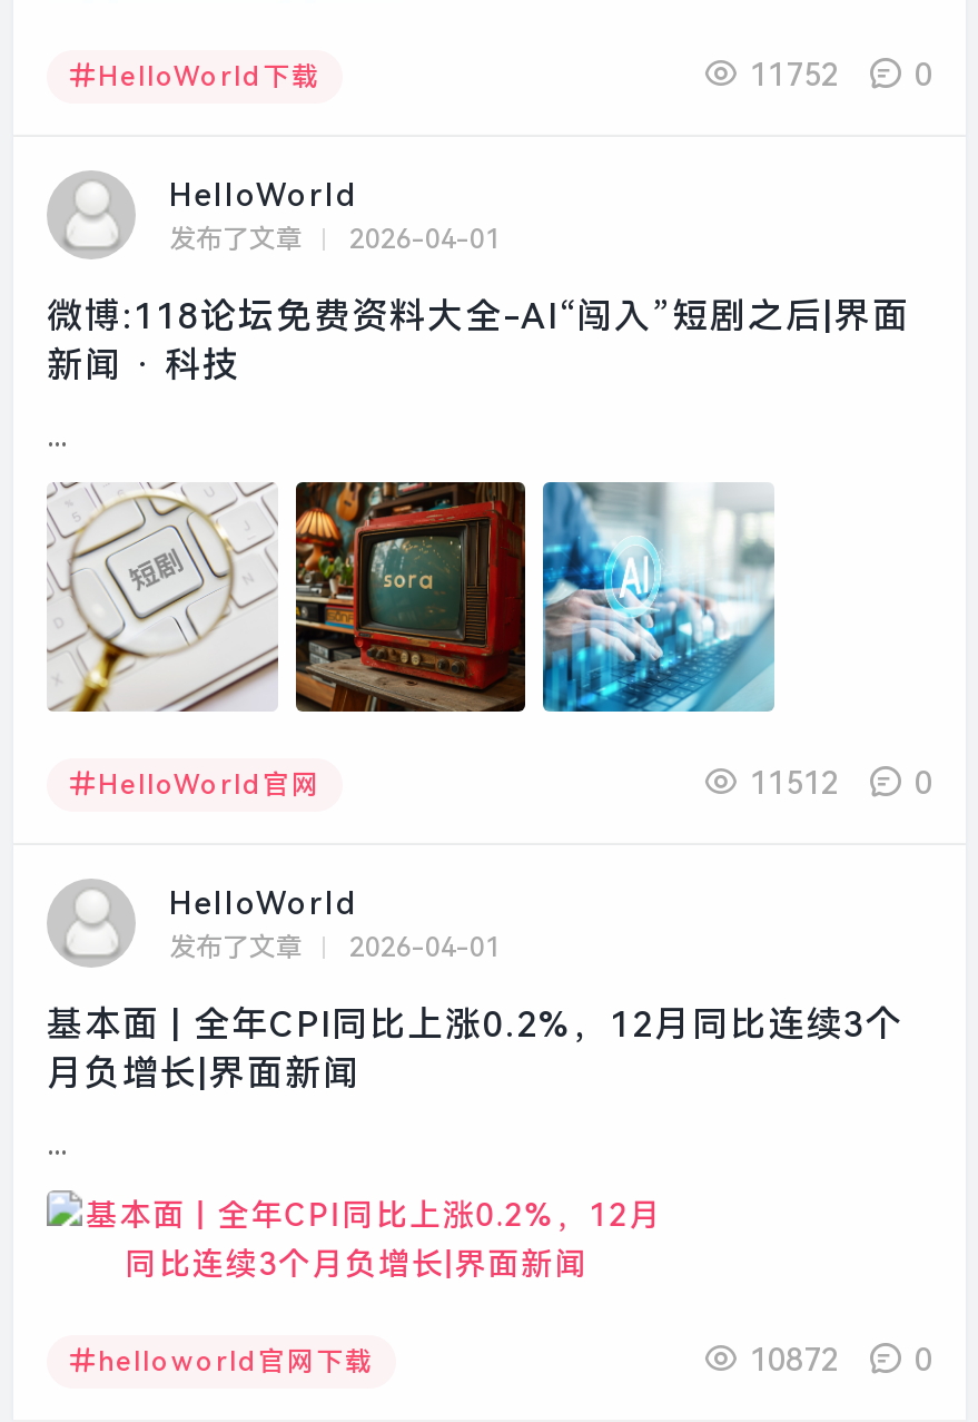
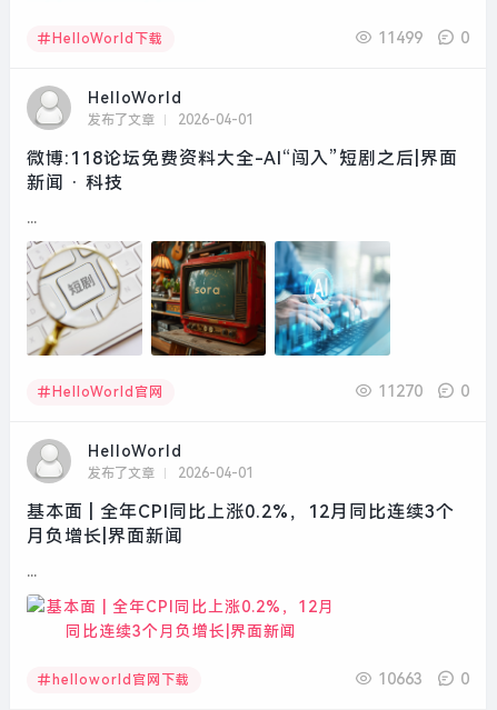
[750,56,839,92] 11752 -> [378,29,423,46] 11499
[750,766,839,801] 11512 -> [378,383,423,400] 11270
[750,1342,839,1378] 10872 -> [378,670,423,688] 10663

